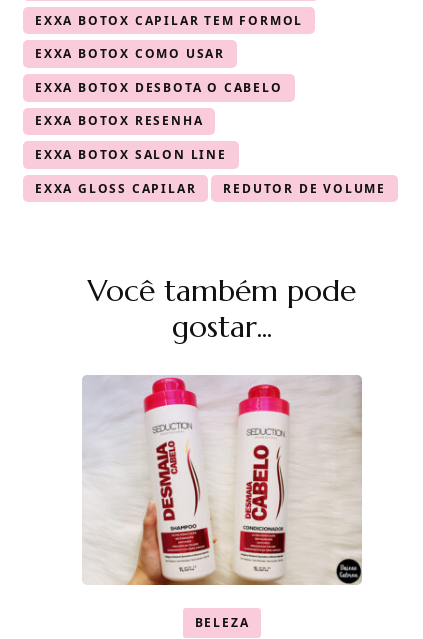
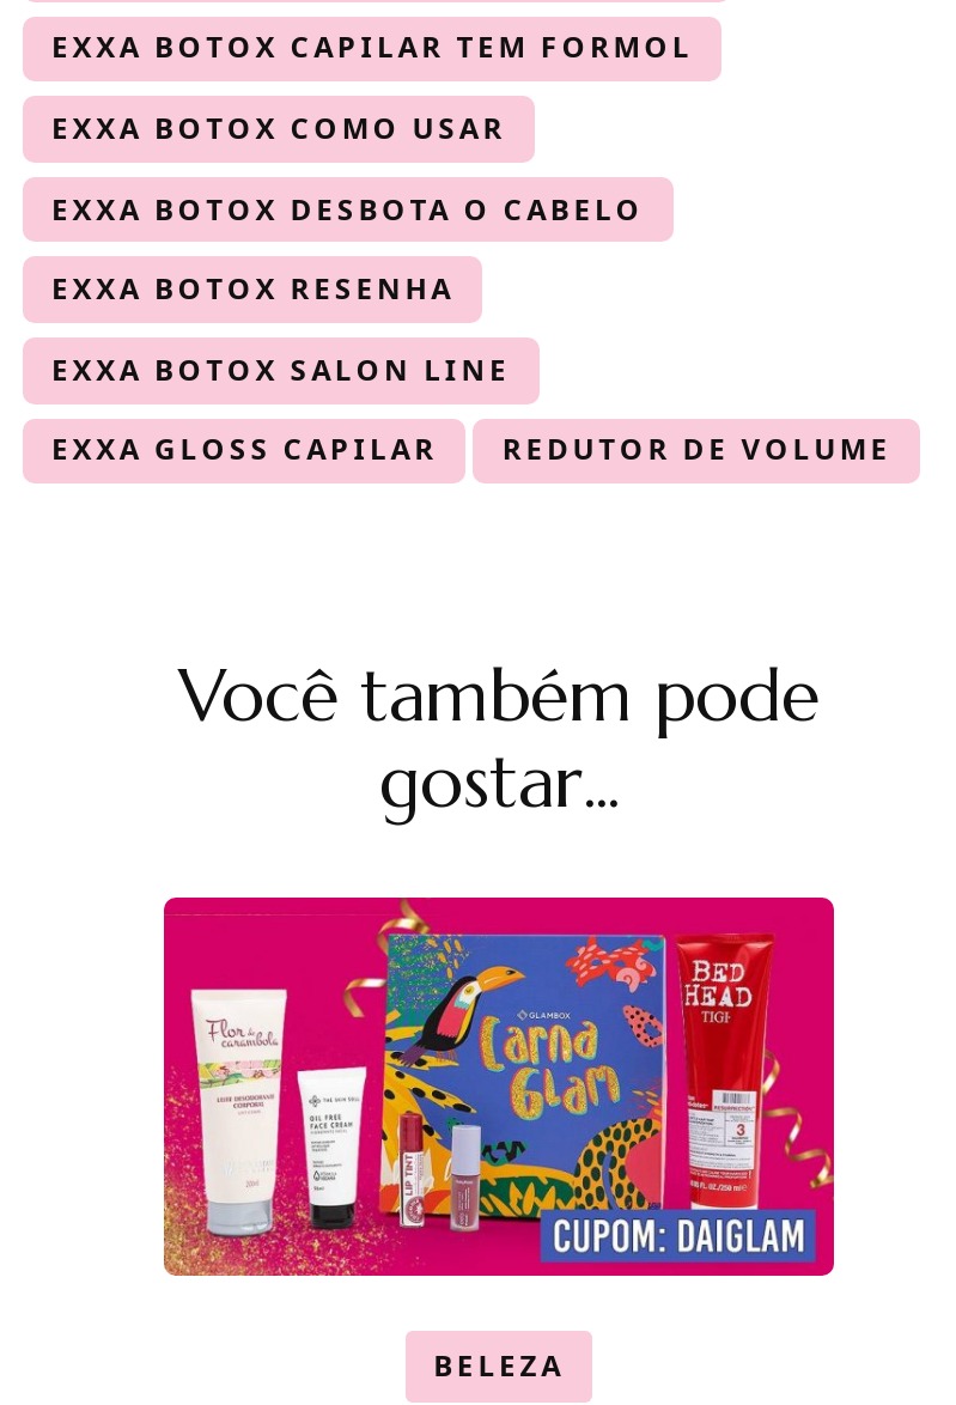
[82,375,363,586] [image] -> [162,895,836,1281] [image]

